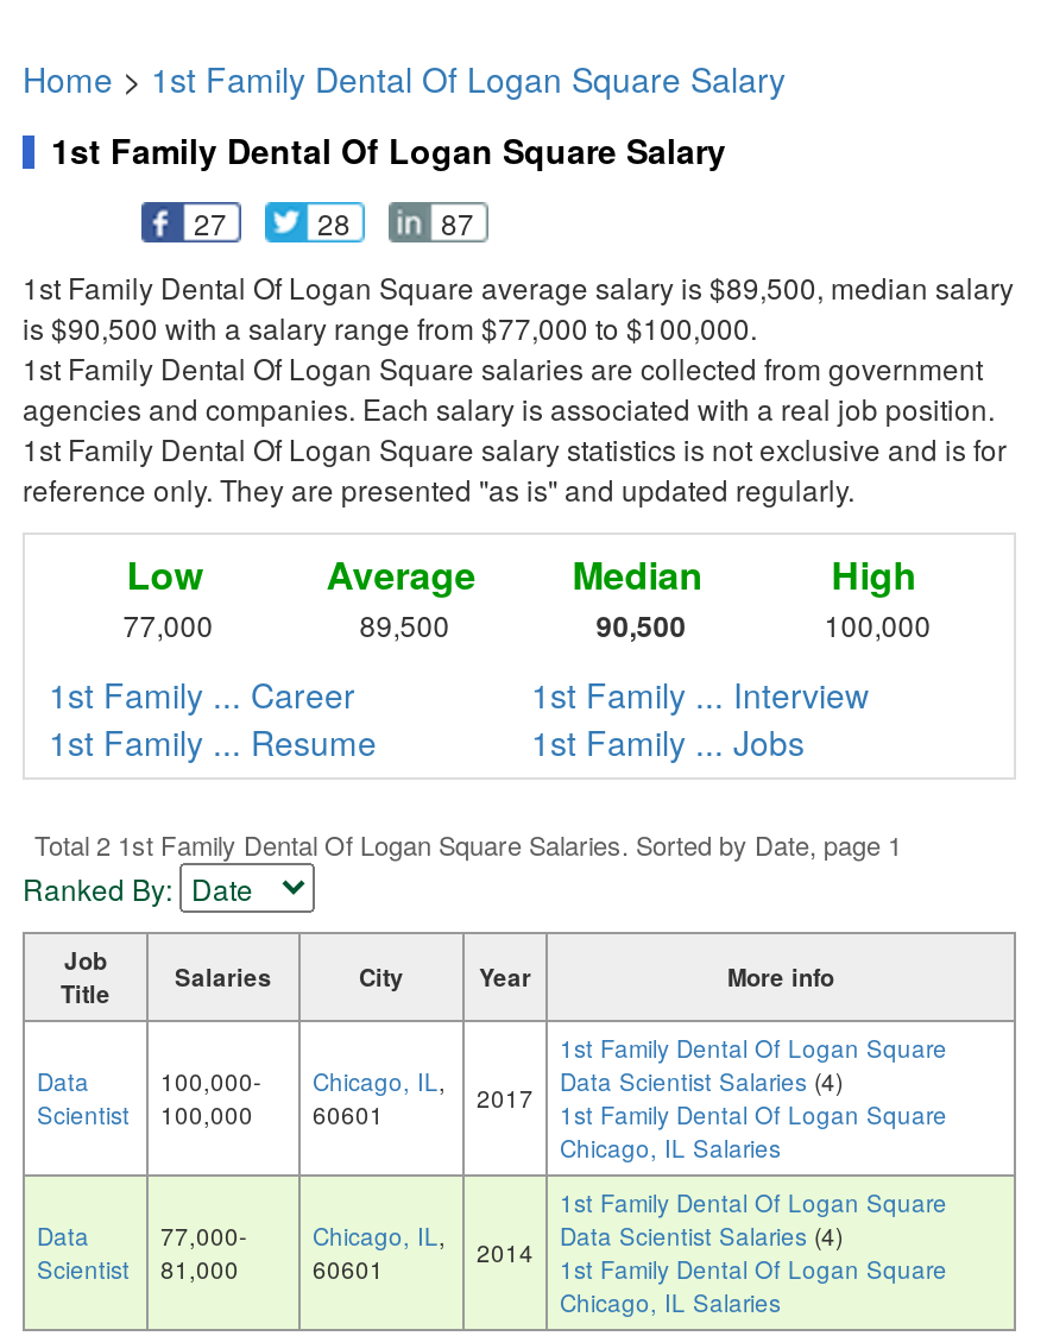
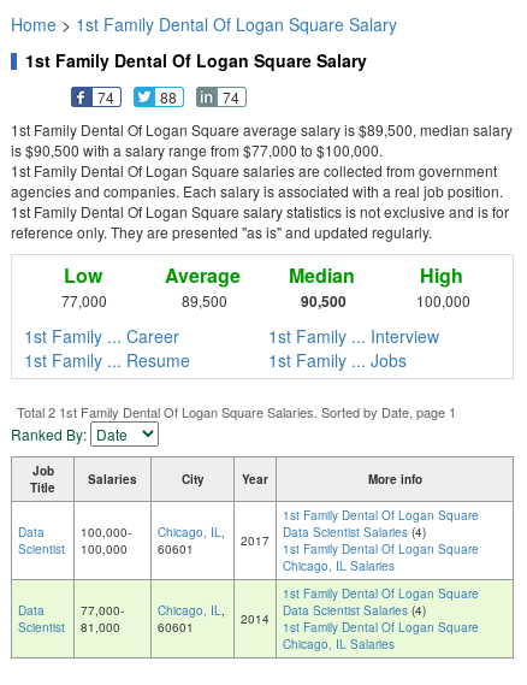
[194,203,227,243] 27 -> [97,87,114,108] 74
[317,203,351,243] 28 -> [160,87,177,108] 88
[441,203,474,243] 87 -> [223,87,239,108] 74

